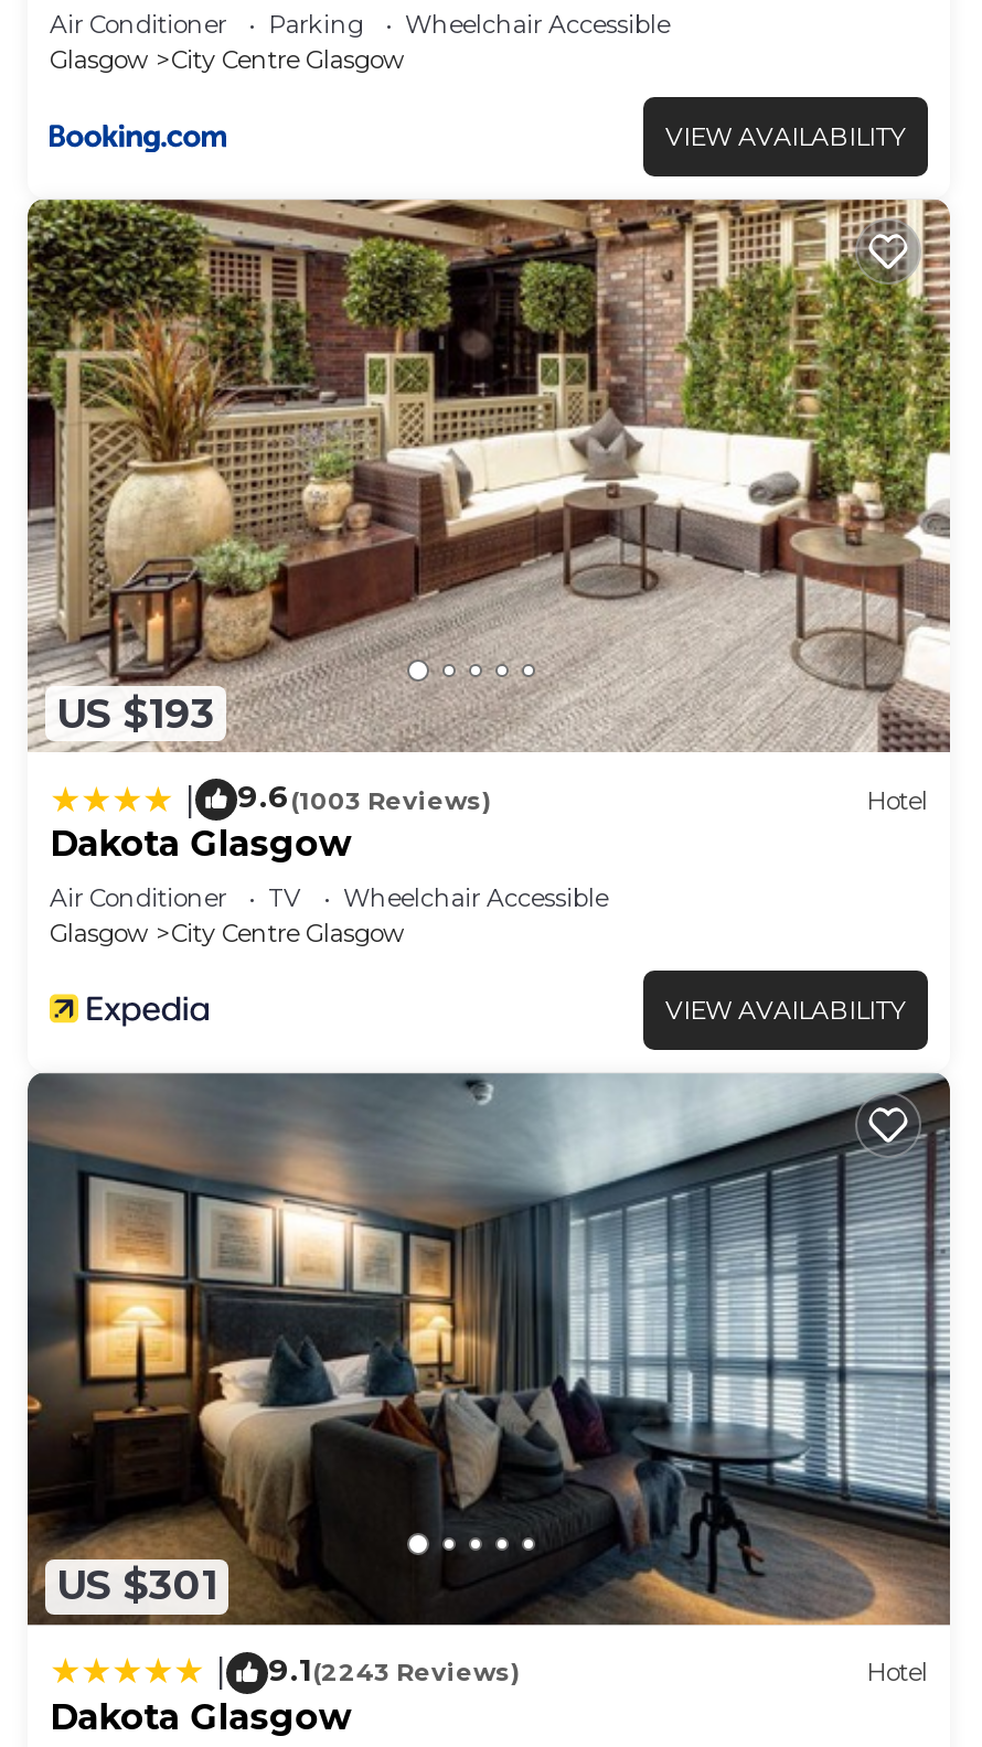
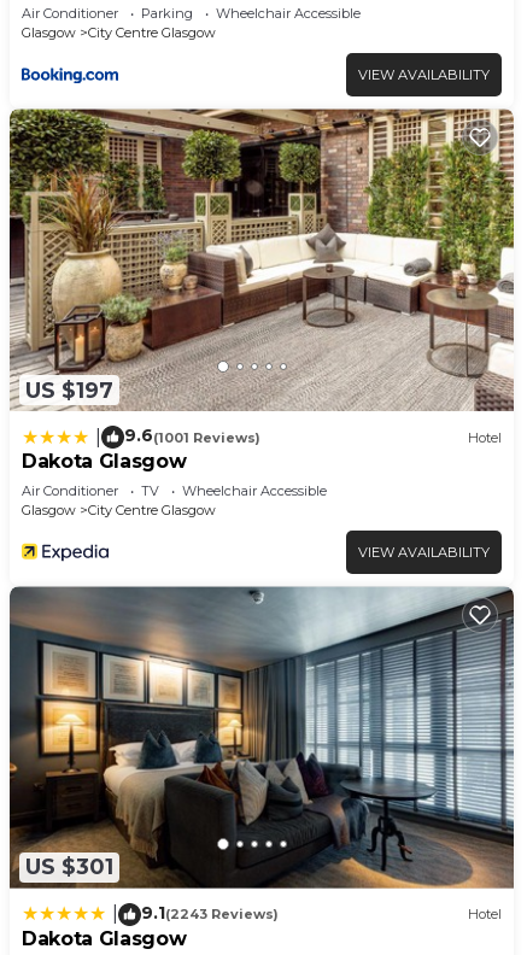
[56,690,215,738] US $193 -> [25,377,113,404] US $197
[237,777,491,817] 9.6(1003 Reviews) -> [124,425,260,446] 9.6(1001 Reviews)

